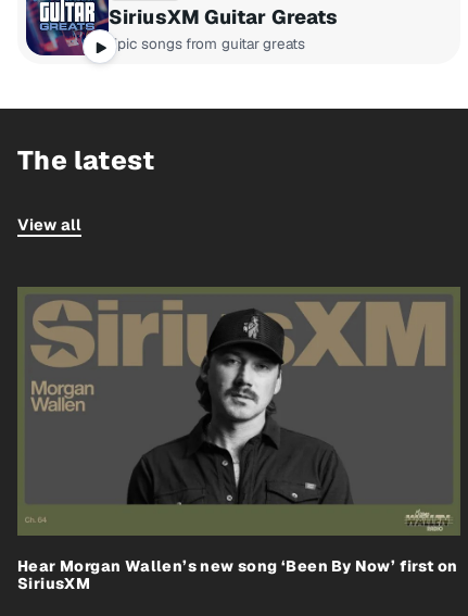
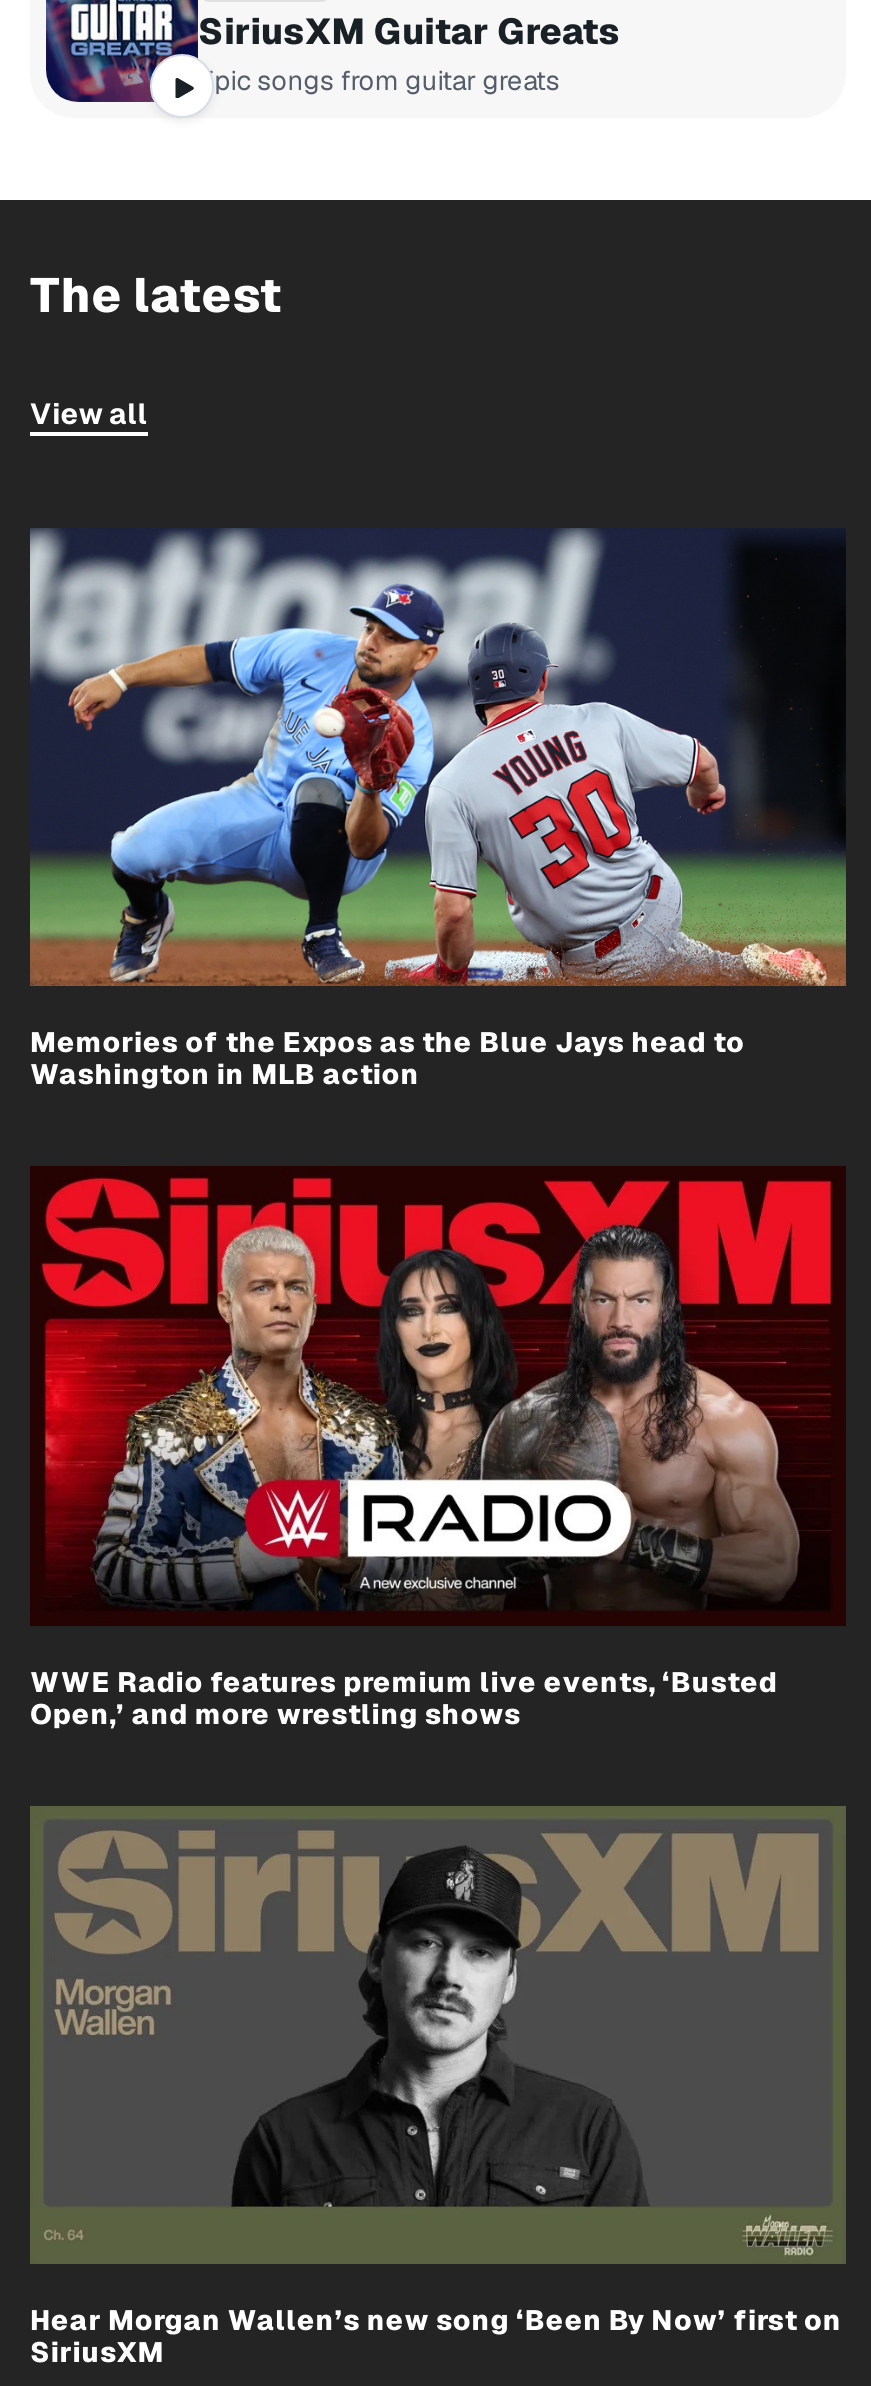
none -> [28,530,846,1093] [image] | Memories of the Expos as the Blue Jays head to | Washington in MLB action
none -> [30,1168,844,1731] [image] | WWE Radio features premium live events, ‘Busted | Open,’ and more wrestling shows

